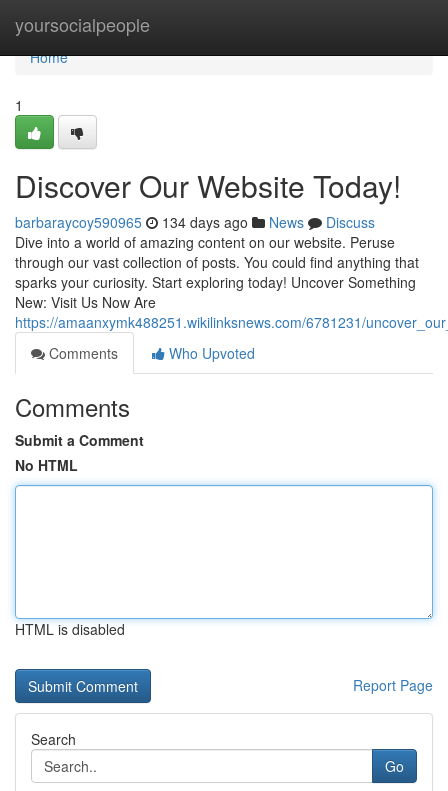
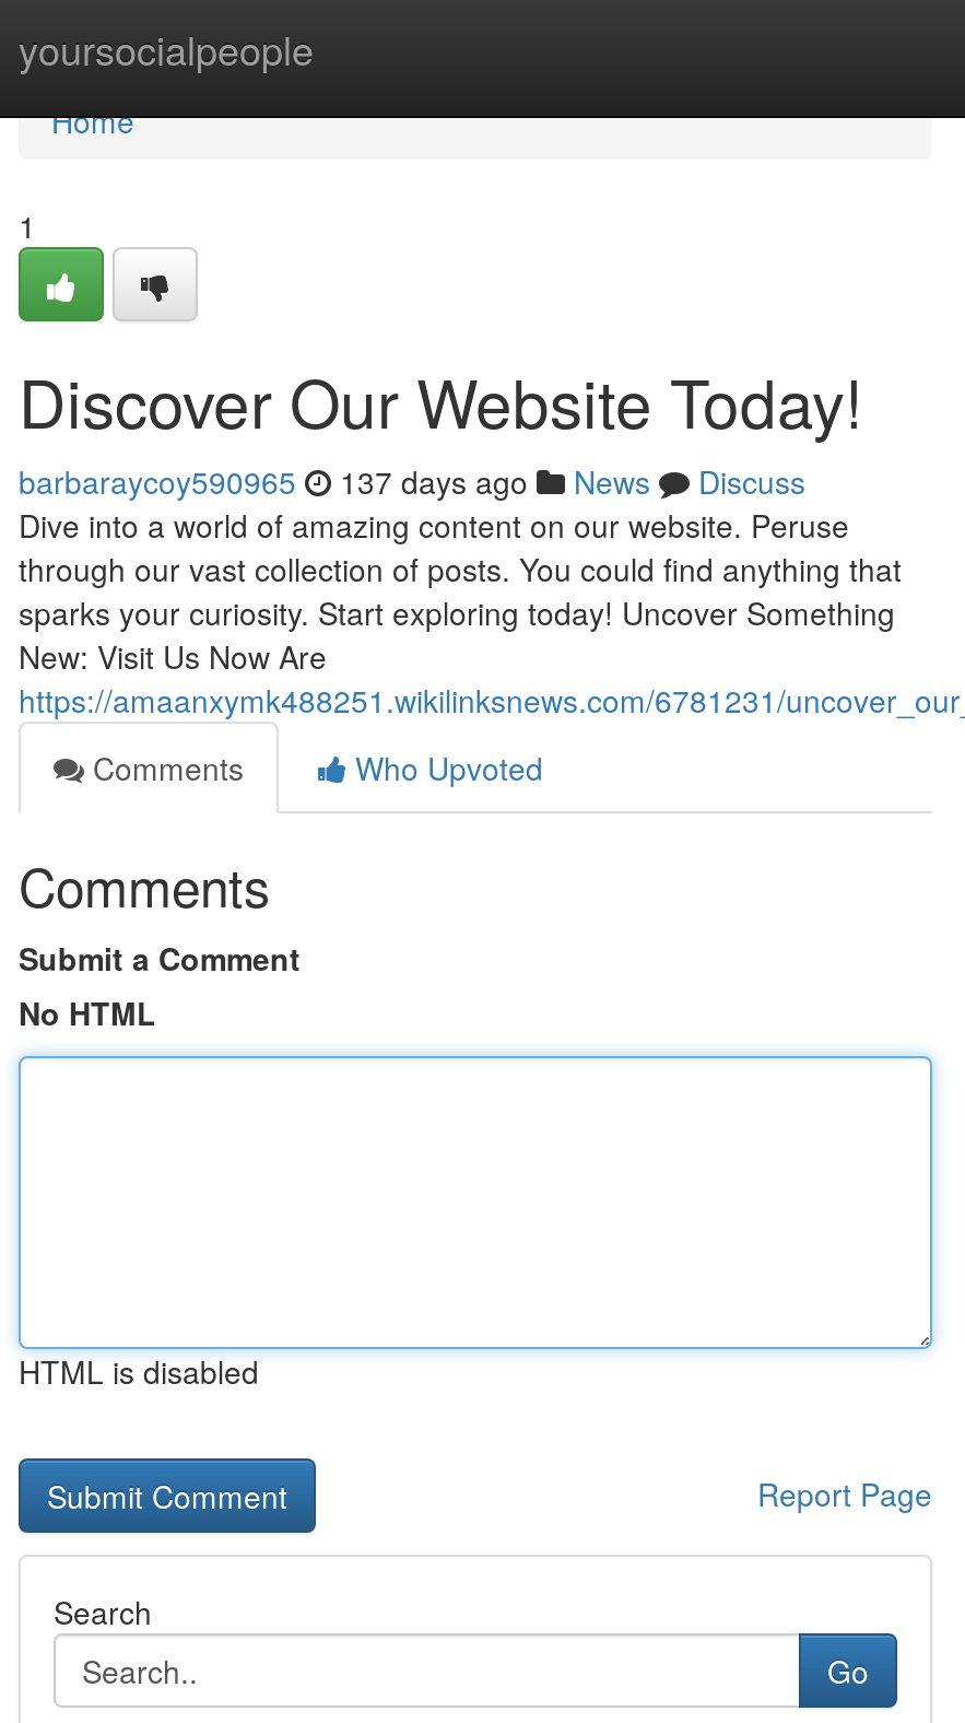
[15,212,375,232] barbaraycoy590965 134 days ago News Discuss -> [19,459,805,503] barbaraycoy590965 137 days ago News Discuss

